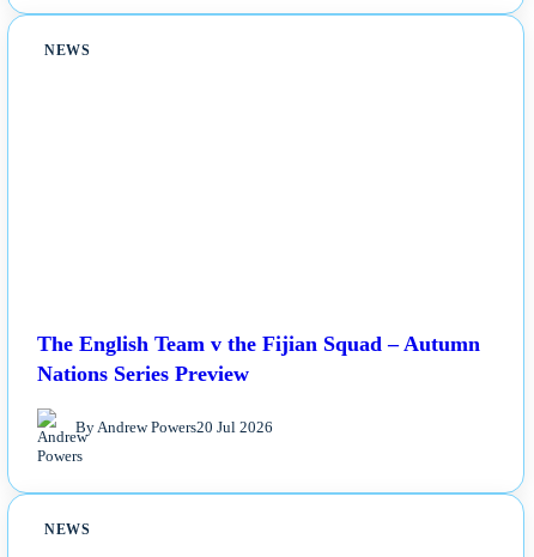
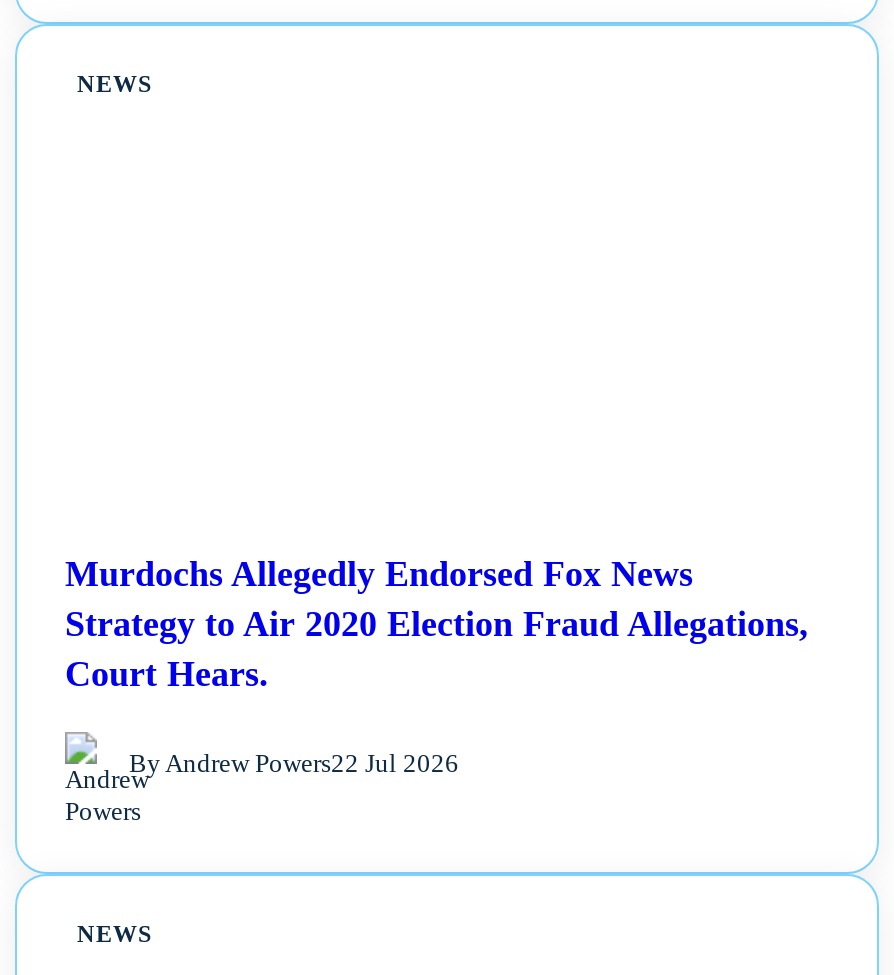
[37,332,480,386] The English Team v the Fijian Squad – Autumn | Nations Series Preview -> [65,555,809,695] Murdochs Allegedly Endorsed Fox News | Strategy to Air 2020 Election Fraud Allegations, | Court Hears.
[75,419,273,437] By Andrew Powers20 Jul 2026 -> [129,749,459,779] By Andrew Powers22 Jul 2026

